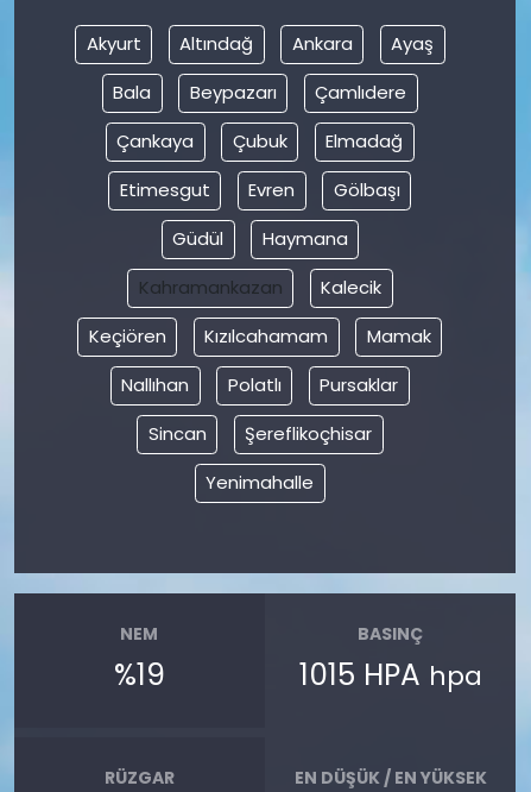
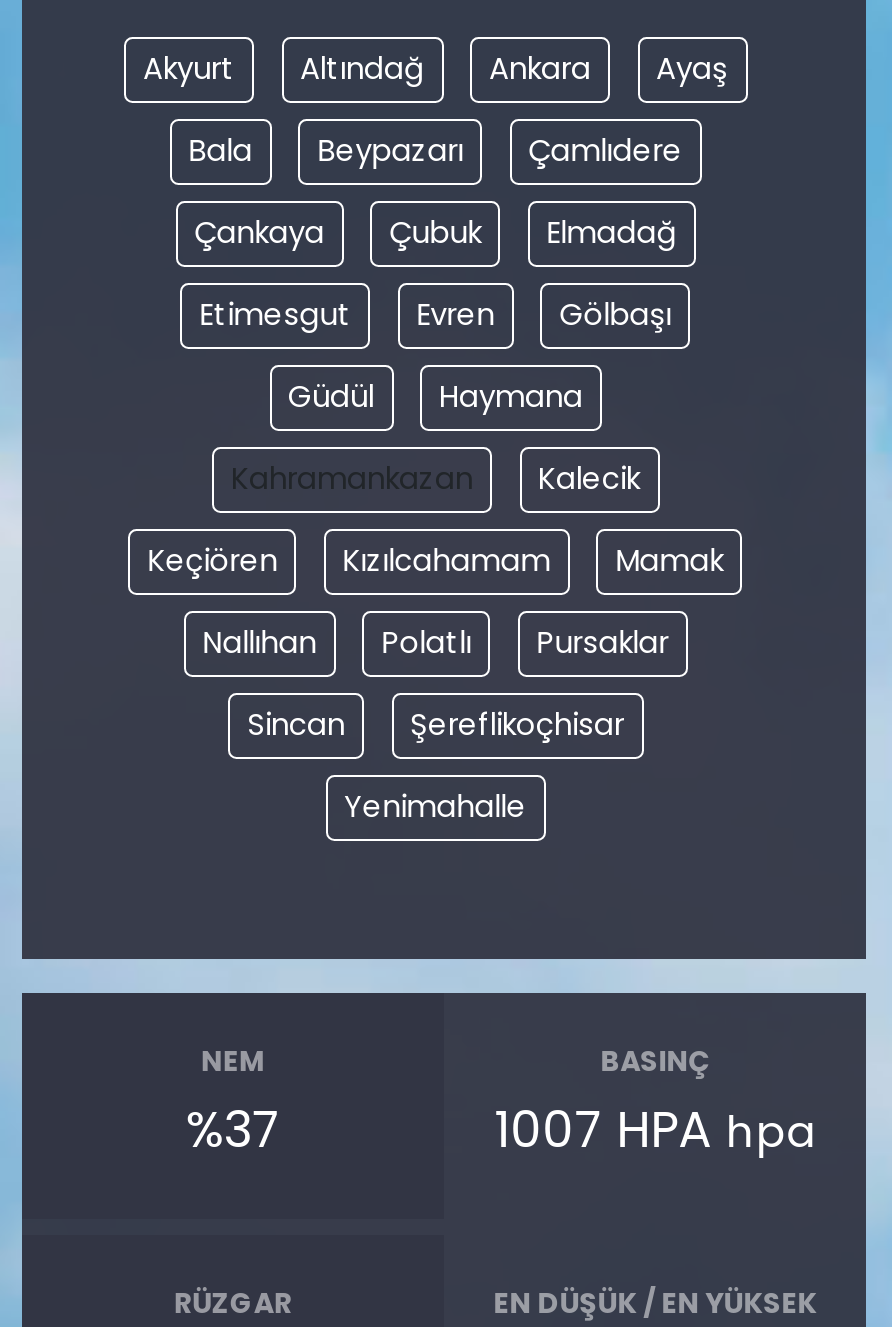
[114,654,165,696] %19 -> [186,1095,280,1165] %37
[299,654,482,696] 1015 HPA hpa -> [494,1095,816,1165] 1007 HPA hpa

